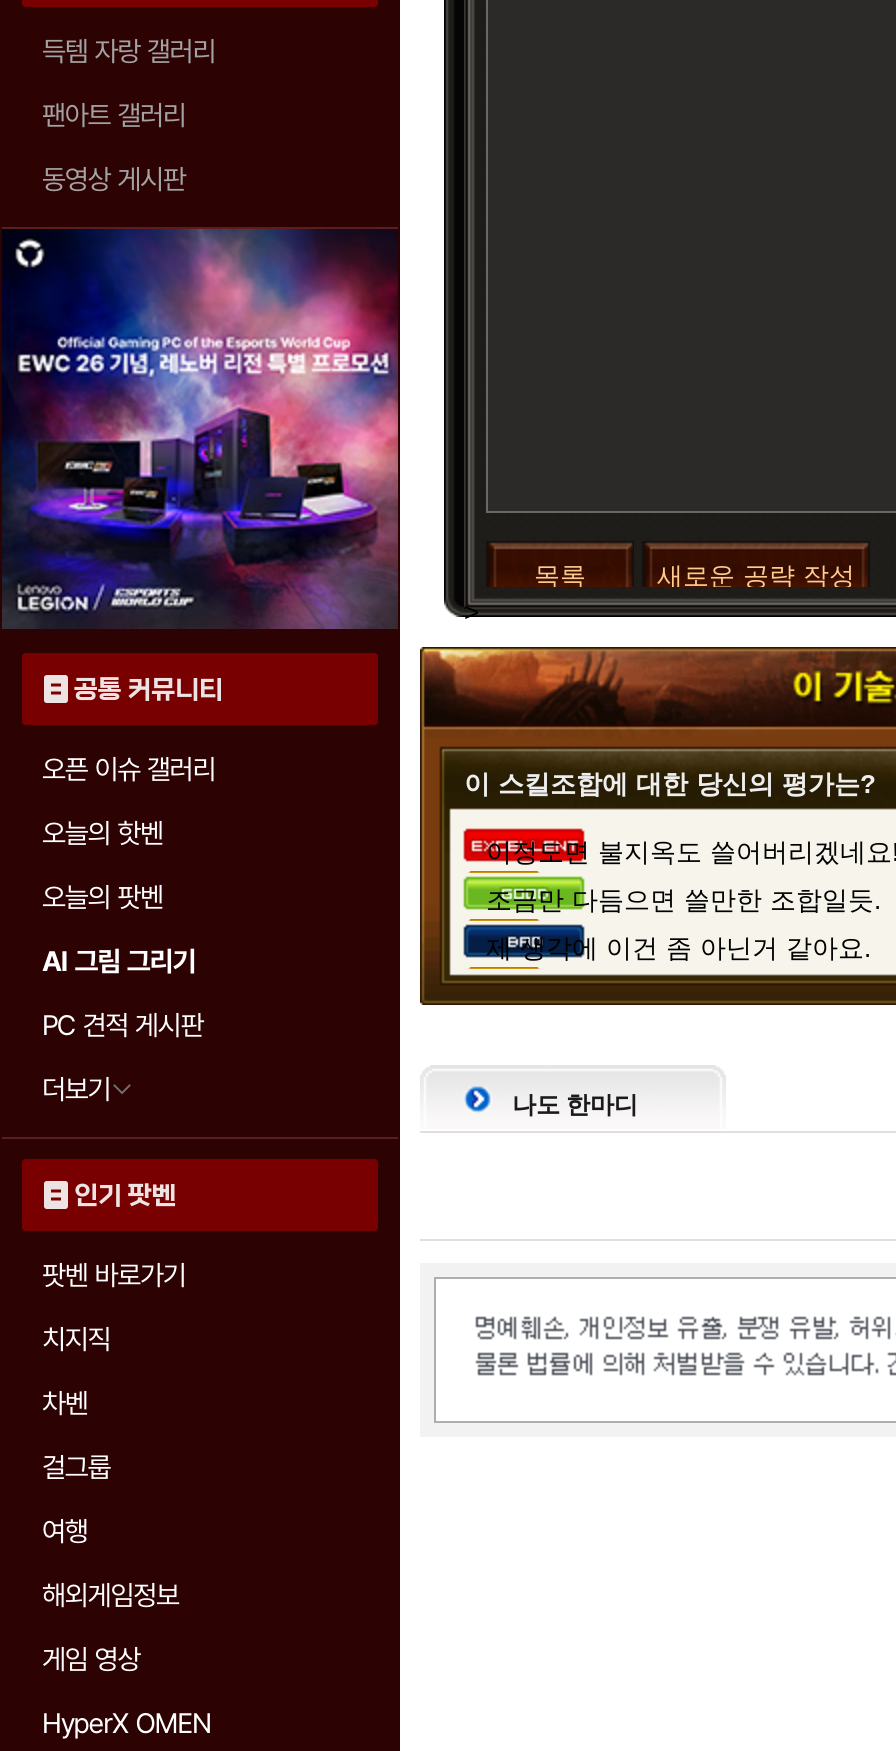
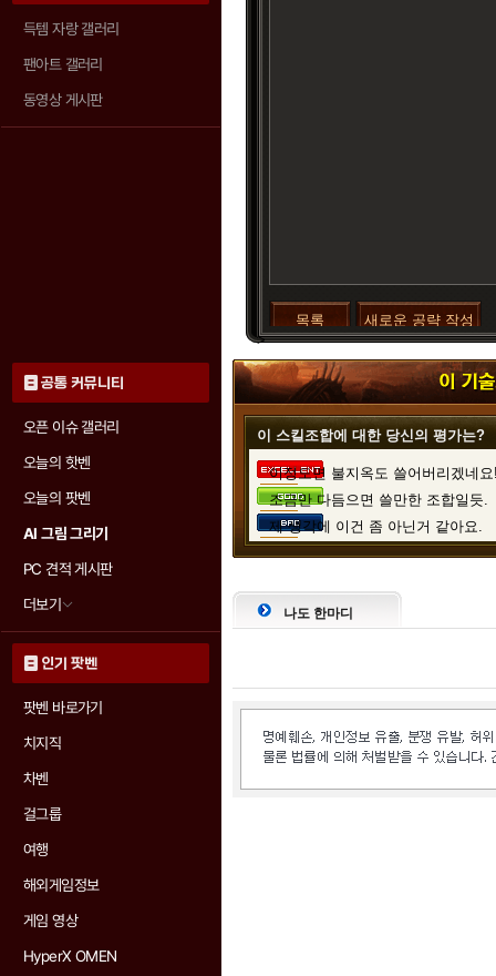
[6,227,400,631] [image] -> none

